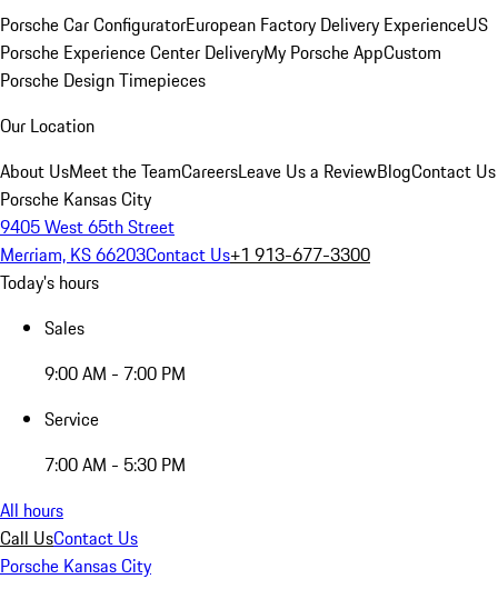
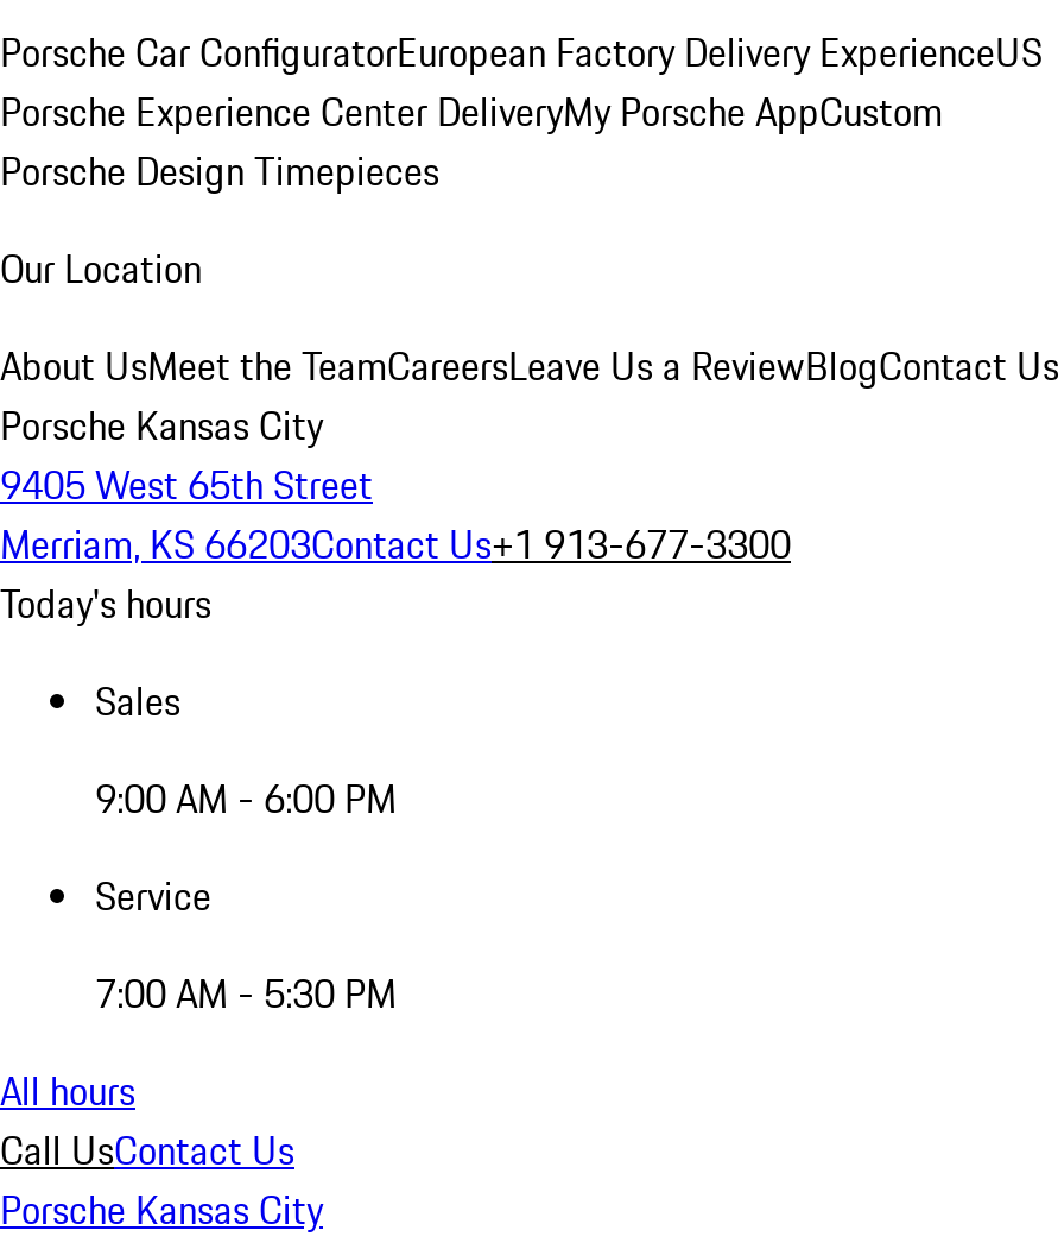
[44,360,186,387] 9:00 AM - 7:00 PM -> [95,770,397,827] 9:00 AM - 6:00 PM

